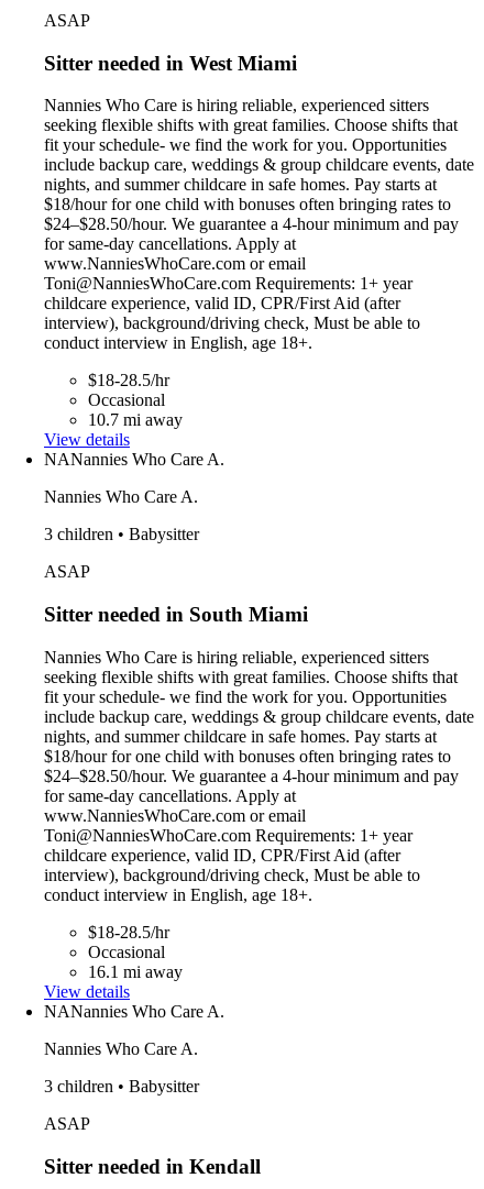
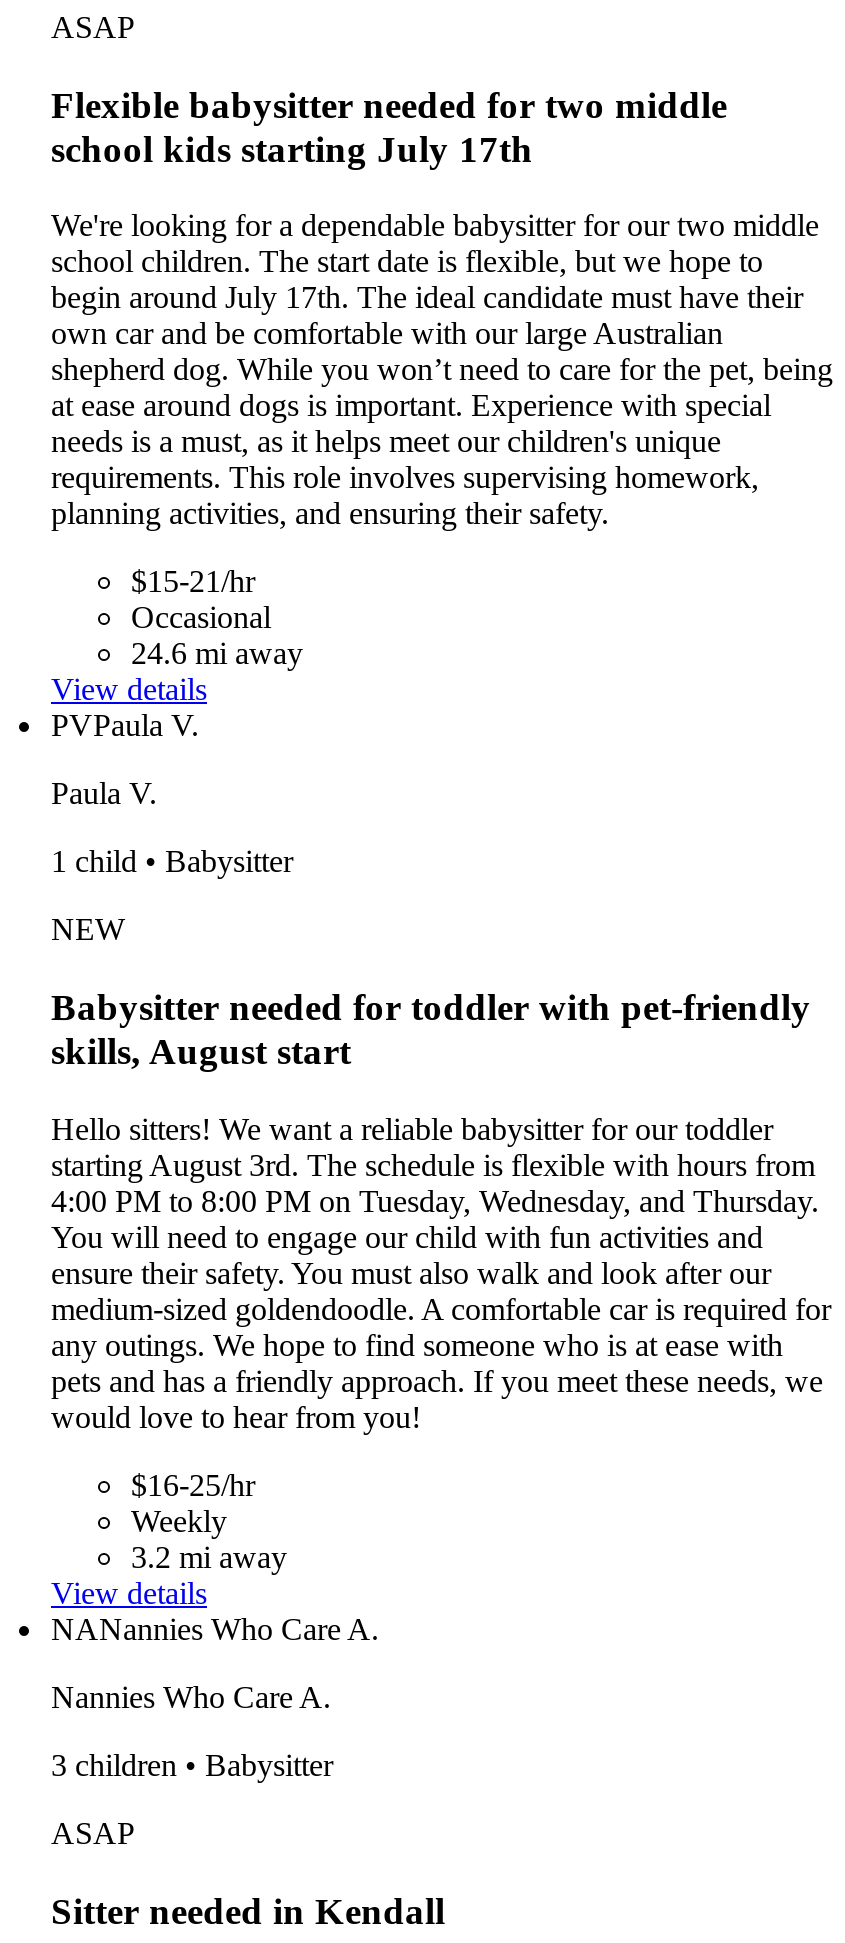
[44,51,297,74] Sitter needed in West Miami -> [51,83,727,169] Flexible babysitter needed for two middle | school kids starting July 17th
[44,96,474,352] Nannies Who Care is hiring reliable, experienced sitters | seeking flexible shifts with great families. Choose shifts that | fit your schedule- we find the work for you. Opportunities | include backup care, weddings & group childcare events, date | nights, and summer childcare in safe homes. Pay starts at | $18/hour for one child with bonuses often bringing rates to | $24–$28.50/hour. We guarantee a 4-hour minimum and pay | for same-day cancellations. Apply at | www.NanniesWhoCare.com or email | Toni@NanniesWhoCare.com Requirements: 1+ year | childcare experience, valid ID, CPR/First Aid (after | interview), background/driving check, Must be able to | conduct interview in English, age 18+. -> [51,209,833,531] We're looking for a dependable babysitter for our two middle | school children. The start date is flexible, but we hope to | begin around July 17th. The ideal candidate must have their | own car and be comfortable with our large Australian | shepherd dog. While you won’t need to care for the pet, being | at ease around dogs is important. Experience with special | needs is a must, as it helps meet our children's unique | requirements. This role involves supervising homework, | planning activities, and ensuring their safety.
[88,371,169,390] $18-28.5/hr -> [131,565,255,599] $15-21/hr
[88,411,183,429] 10.7 mi away -> [131,637,303,671] 24.6 mi away
[44,450,224,469] NANannies Who Care A. -> [51,709,199,743] PVPaula V.
[44,488,198,506] Nannies Who Care A. -> [51,777,157,811] Paula V.
[44,525,199,544] 3 children • Babysitter -> [51,845,293,879] 1 child • Babysitter
[44,562,90,581] ASAP -> [51,913,125,947] NEW
[44,603,308,626] Sitter needed in South Miami -> [51,986,811,1072] Babysitter needed for toddler with pet-friendly | skills, August start
[44,648,474,904] Nannies Who Care is hiring reliable, experienced sitters | seeking flexible shifts with great families. Choose shifts that | fit your schedule- we find the work for you. Opportunities | include backup care, weddings & group childcare events, date | nights, and summer childcare in safe homes. Pay starts at | $18/hour for one child with bonuses often bringing rates to | $24–$28.50/hour. We guarantee a 4-hour minimum and pay | for same-day cancellations. Apply at | www.NanniesWhoCare.com or email | Toni@NanniesWhoCare.com Requirements: 1+ year | childcare experience, valid ID, CPR/First Aid (after | interview), background/driving check, Must be able to | conduct interview in English, age 18+. -> [51,1112,831,1434] Hello sitters! We want a reliable babysitter for our toddler | starting August 3rd. The schedule is flexible with hours from | 4:00 PM to 8:00 PM on Tuesday, Wednesday, and Thursday. | You will need to engage our child with fun activities and | ensure their safety. You must also walk and look after our | medium-sized goldendoodle. A comfortable car is required for | any outings. We hope to find someone who is at ease with | pets and has a friendly approach. If you meet these needs, we | would love to hear from you!
[88,923,183,981] $18-28.5/hr | Occasional | 16.1 mi away -> [131,1468,287,1574] $16-25/hr | Weekly | 3.2 mi away

